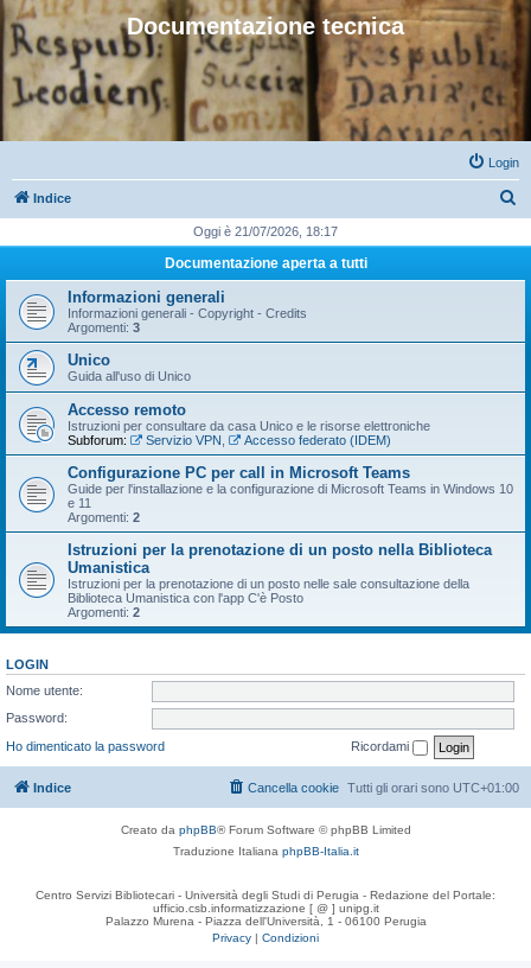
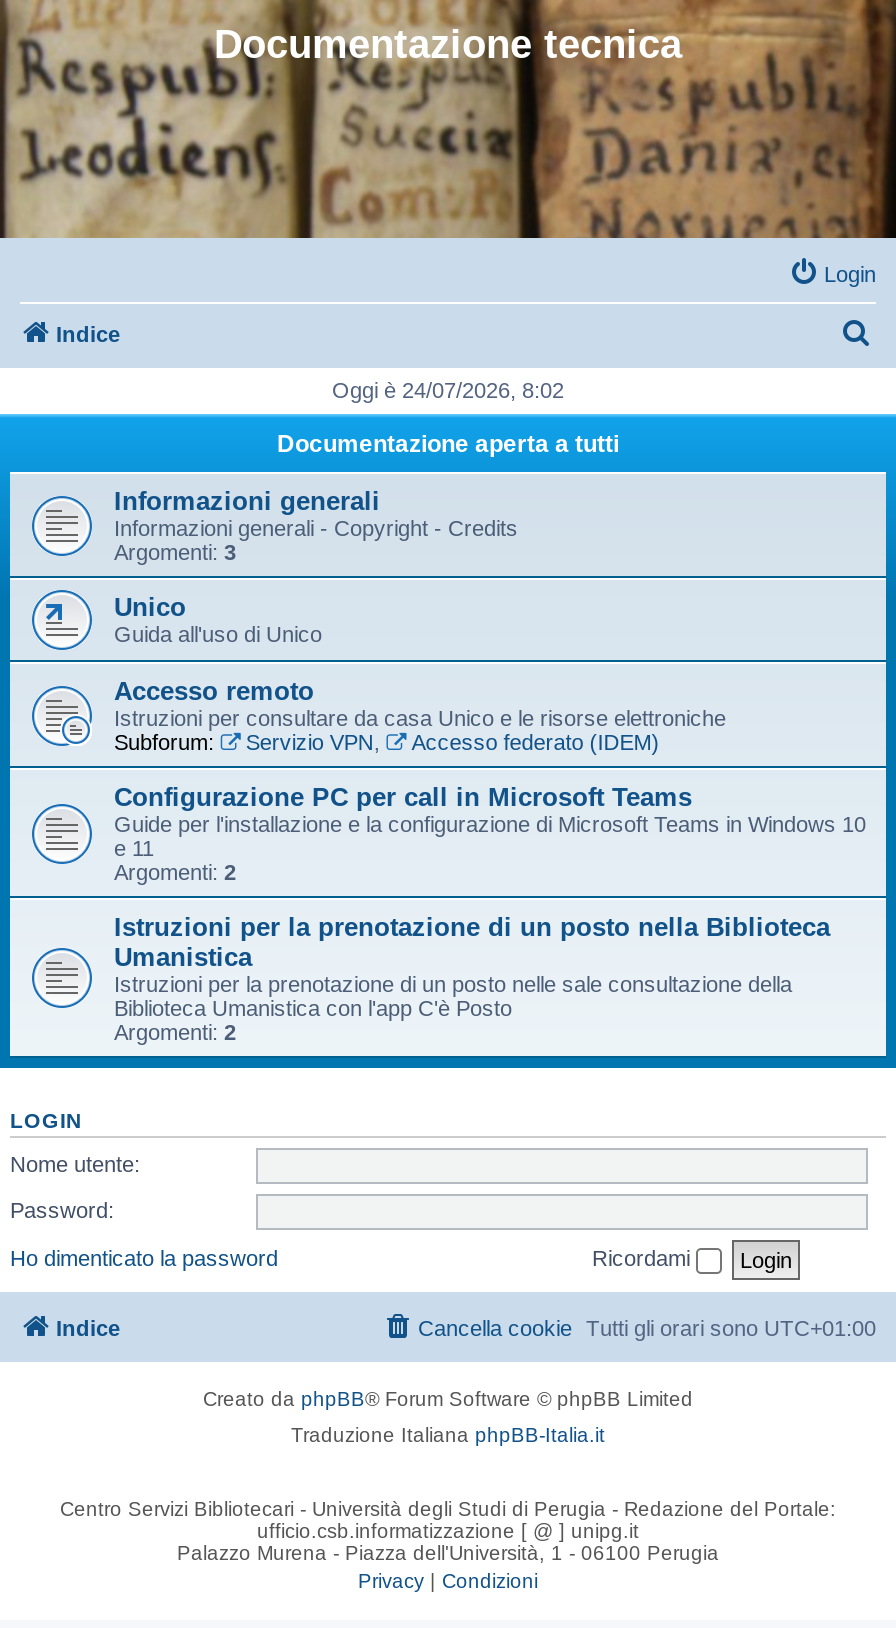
[193,224,338,238] Oggi è 21/07/2026, 18:17 -> [332,378,564,402] Oggi è 24/07/2026, 8:02

